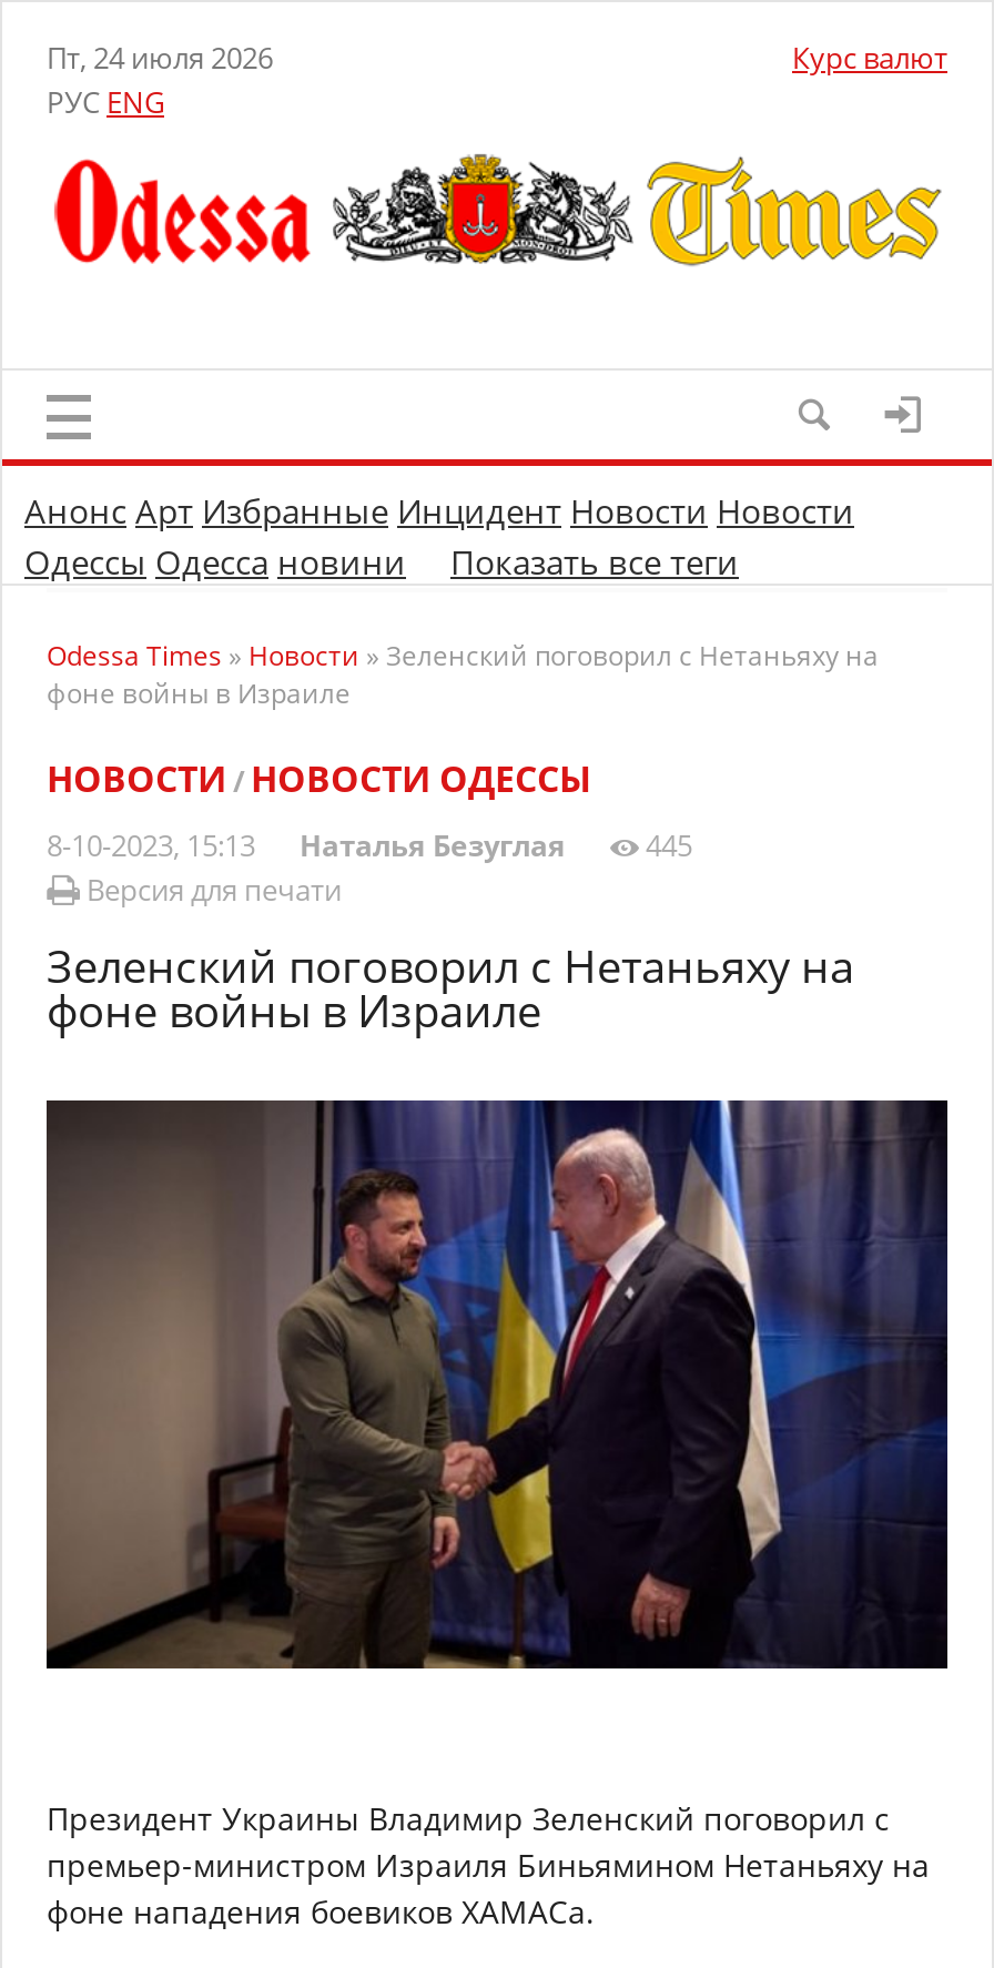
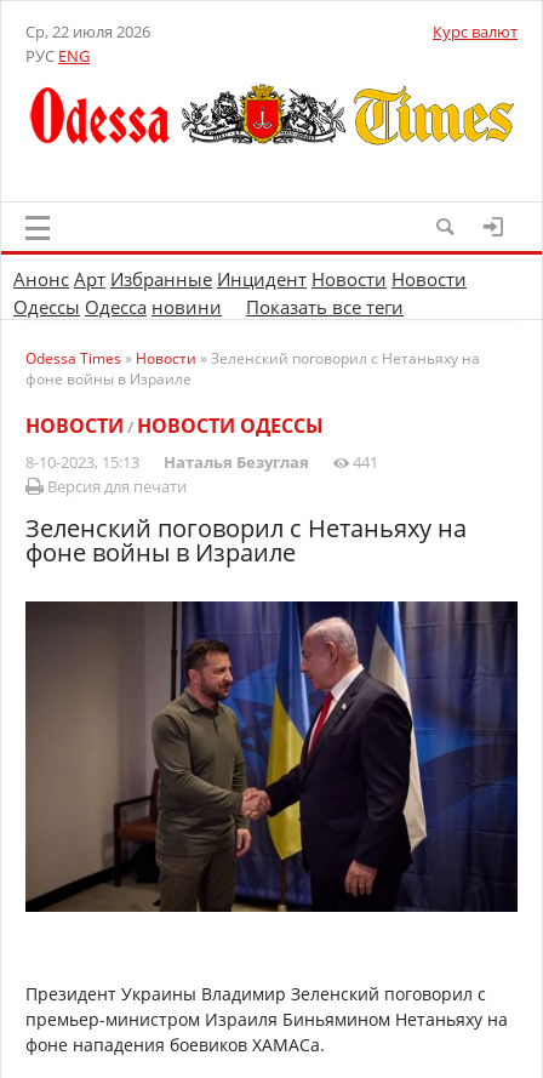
[47,38,273,78] Пт, 24 июля 2026 -> [25,21,150,42] Ср, 22 июля 2026
[47,825,692,865] 8-10-2023, 15:13 Наталья Безуглая 445 -> [25,451,378,473] 8-10-2023, 15:13 Наталья Безуглая 441

